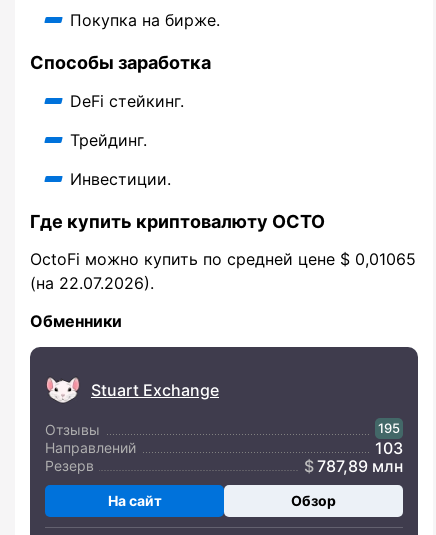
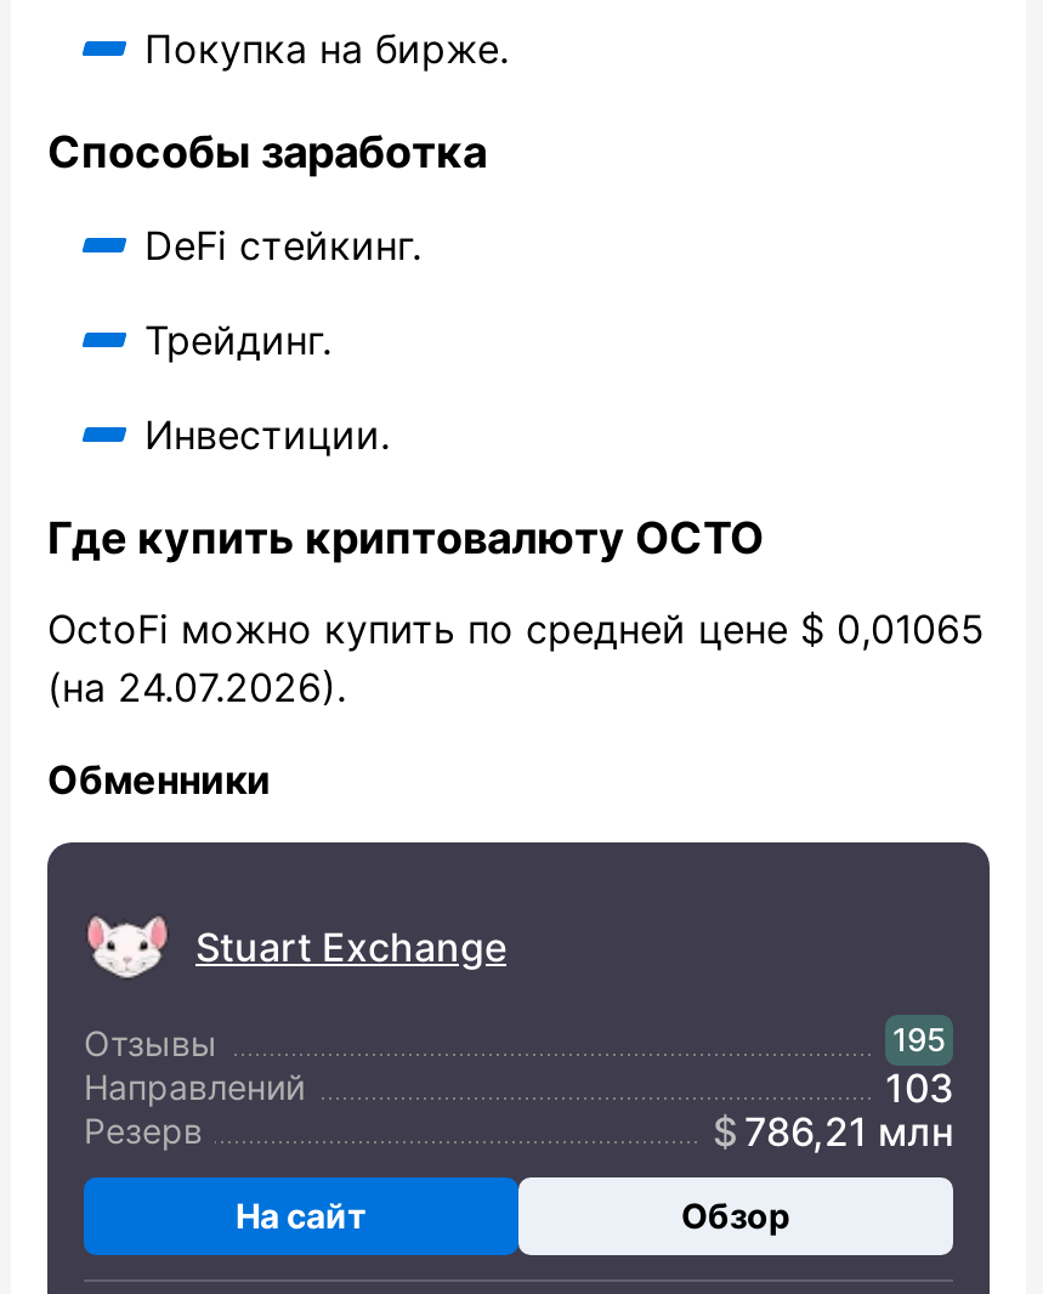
[30,273,154,293] (на 22.07.2026). -> [47,664,346,713] (на 24.07.2026).
[317,456,403,476] 787,89 млн -> [744,1108,953,1157] 786,21 млн

